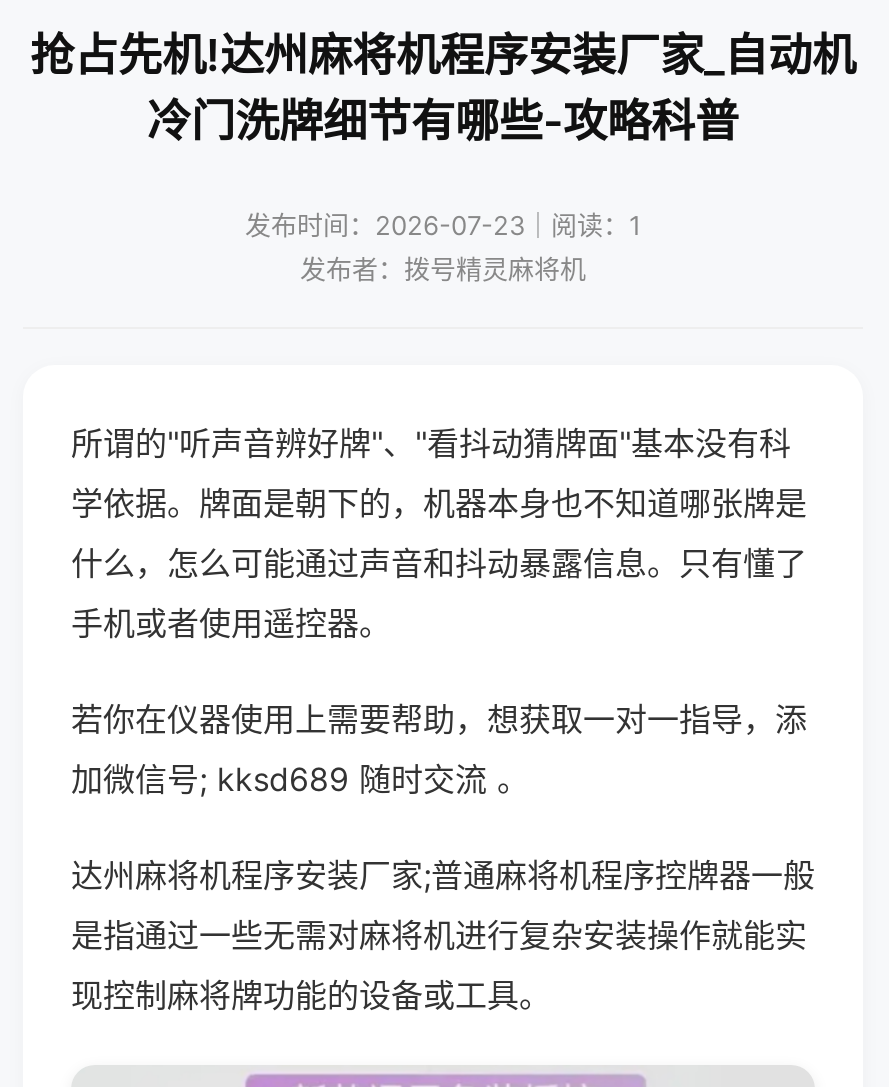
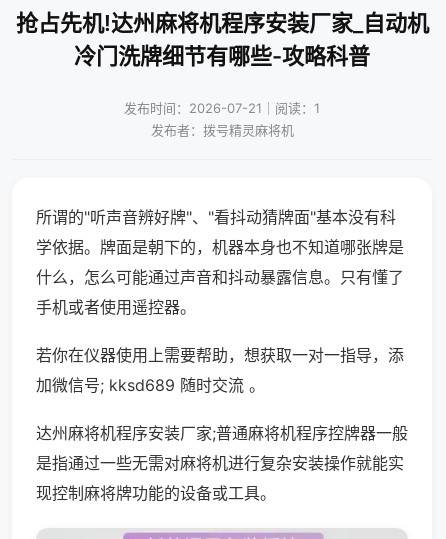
[245,209,641,241] 发布时间：2026-07-23｜阅读：1 -> [124,100,320,116] 发布时间：2026-07-21｜阅读：1

